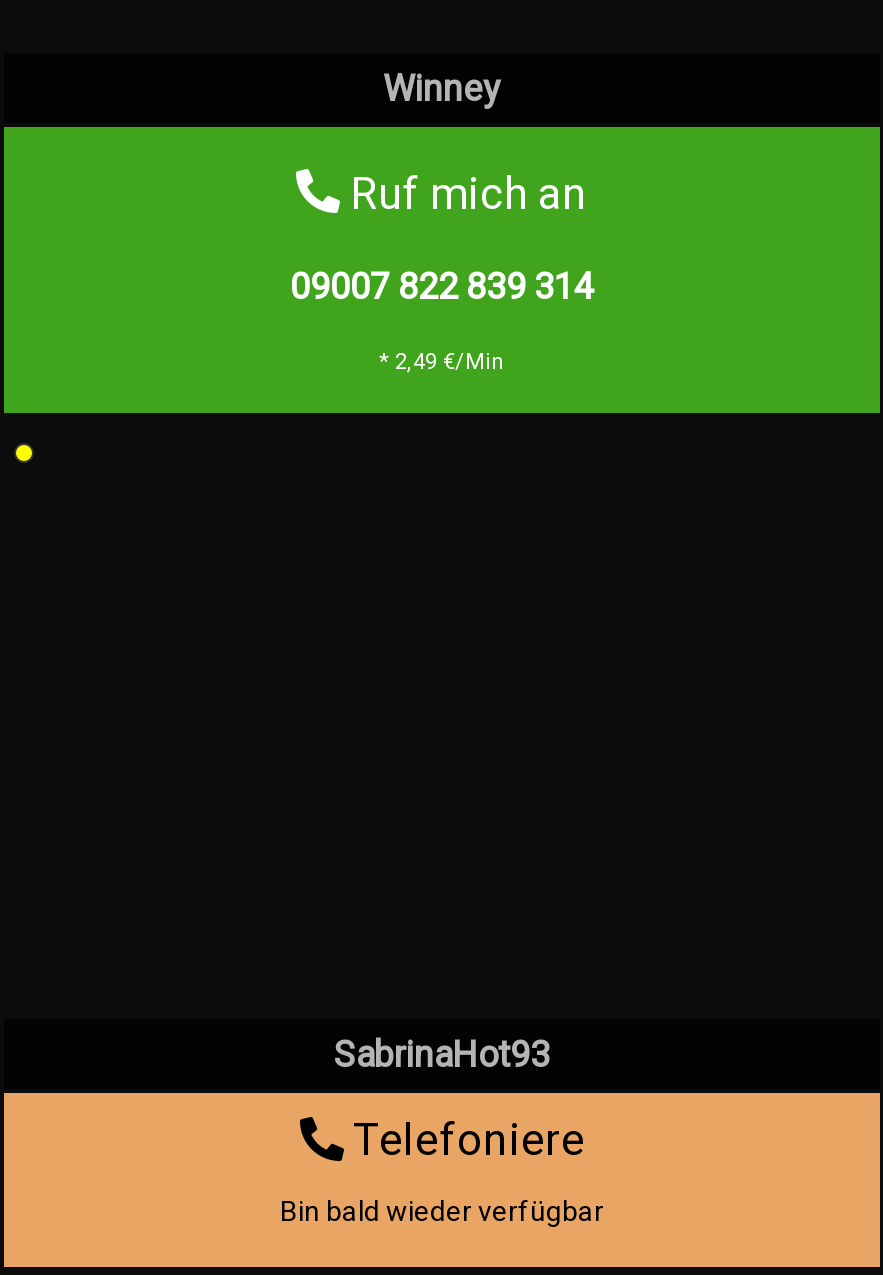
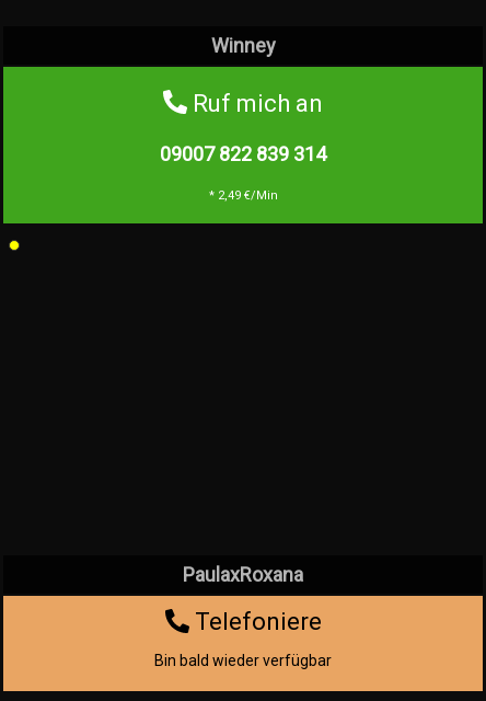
[334,1033,550,1075] SabrinaHot93 -> [183,563,303,586] PaulaxRoxana

